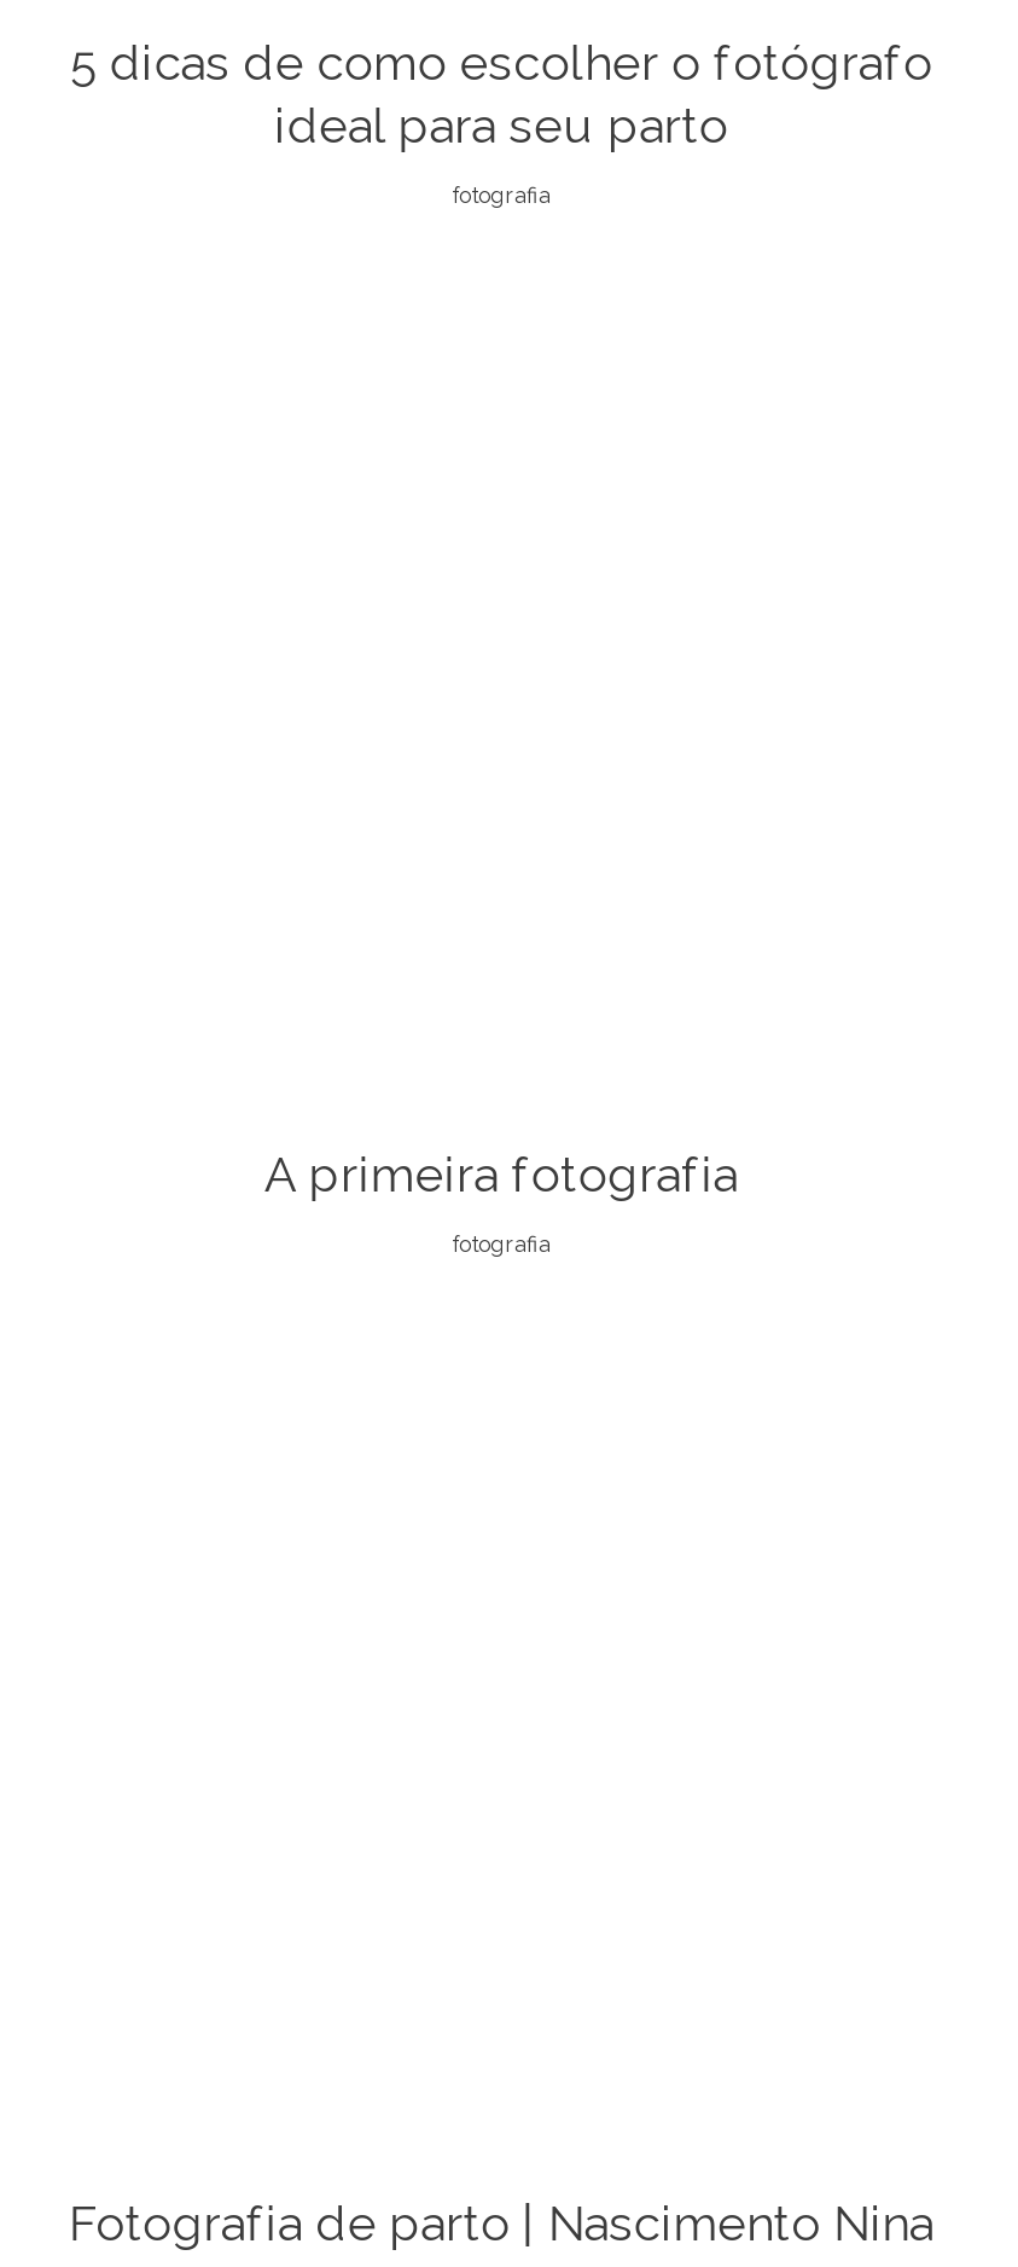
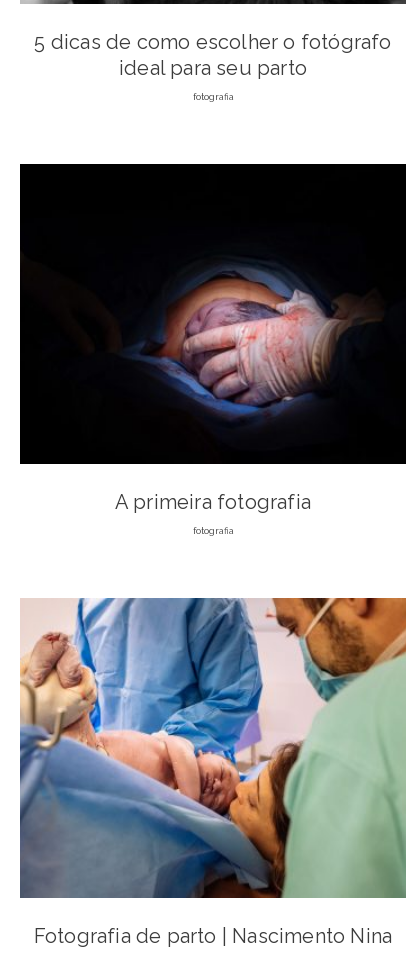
none -> [19,163,407,465] [image]
none -> [19,597,407,899] [image]

